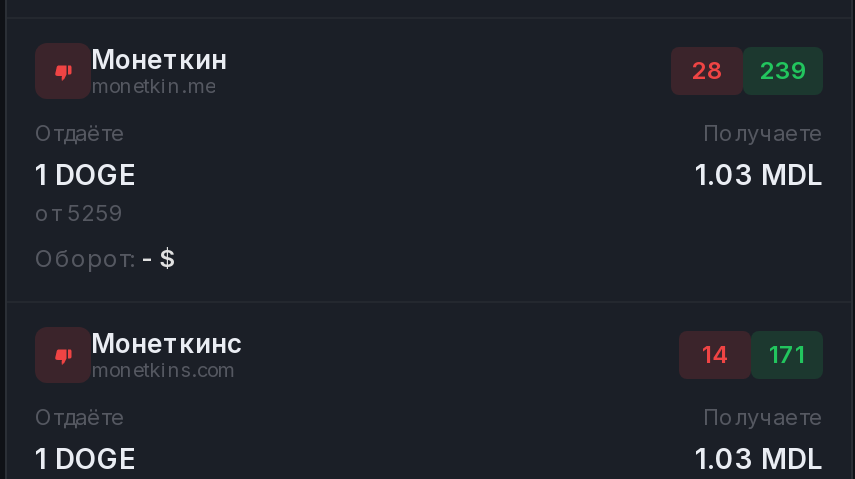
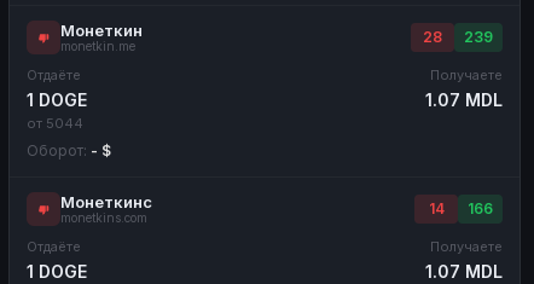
[695,156,823,190] 1.03 MDL -> [425,89,503,109] 1.07 MDL
[35,198,125,226] от 5259 -> [27,114,83,131] от 5044
[702,338,805,368] 14 171 -> [428,199,493,217] 14 166
[695,440,823,474] 1.03 MDL -> [425,260,503,281] 1.07 MDL

